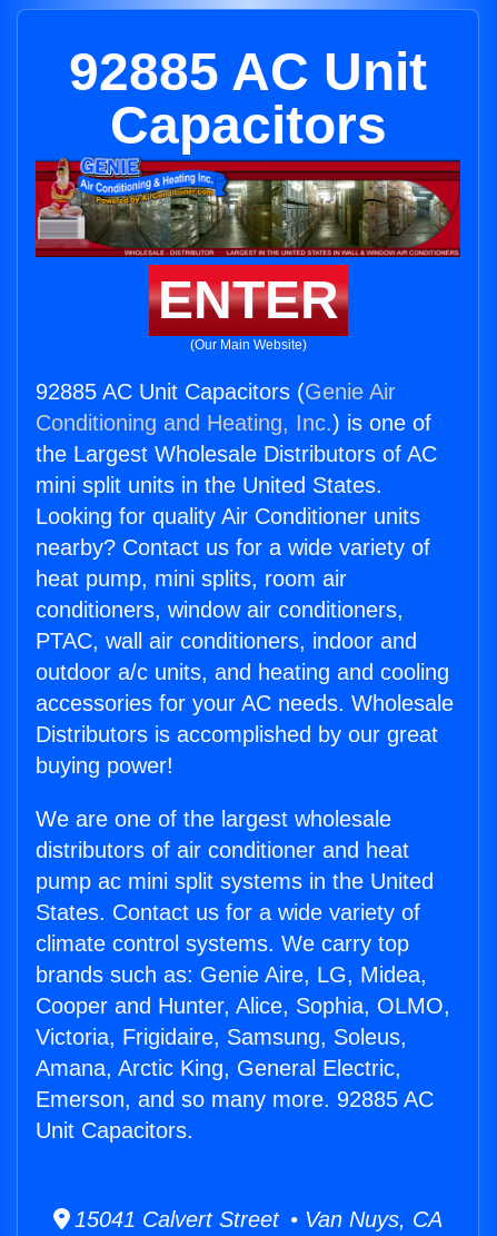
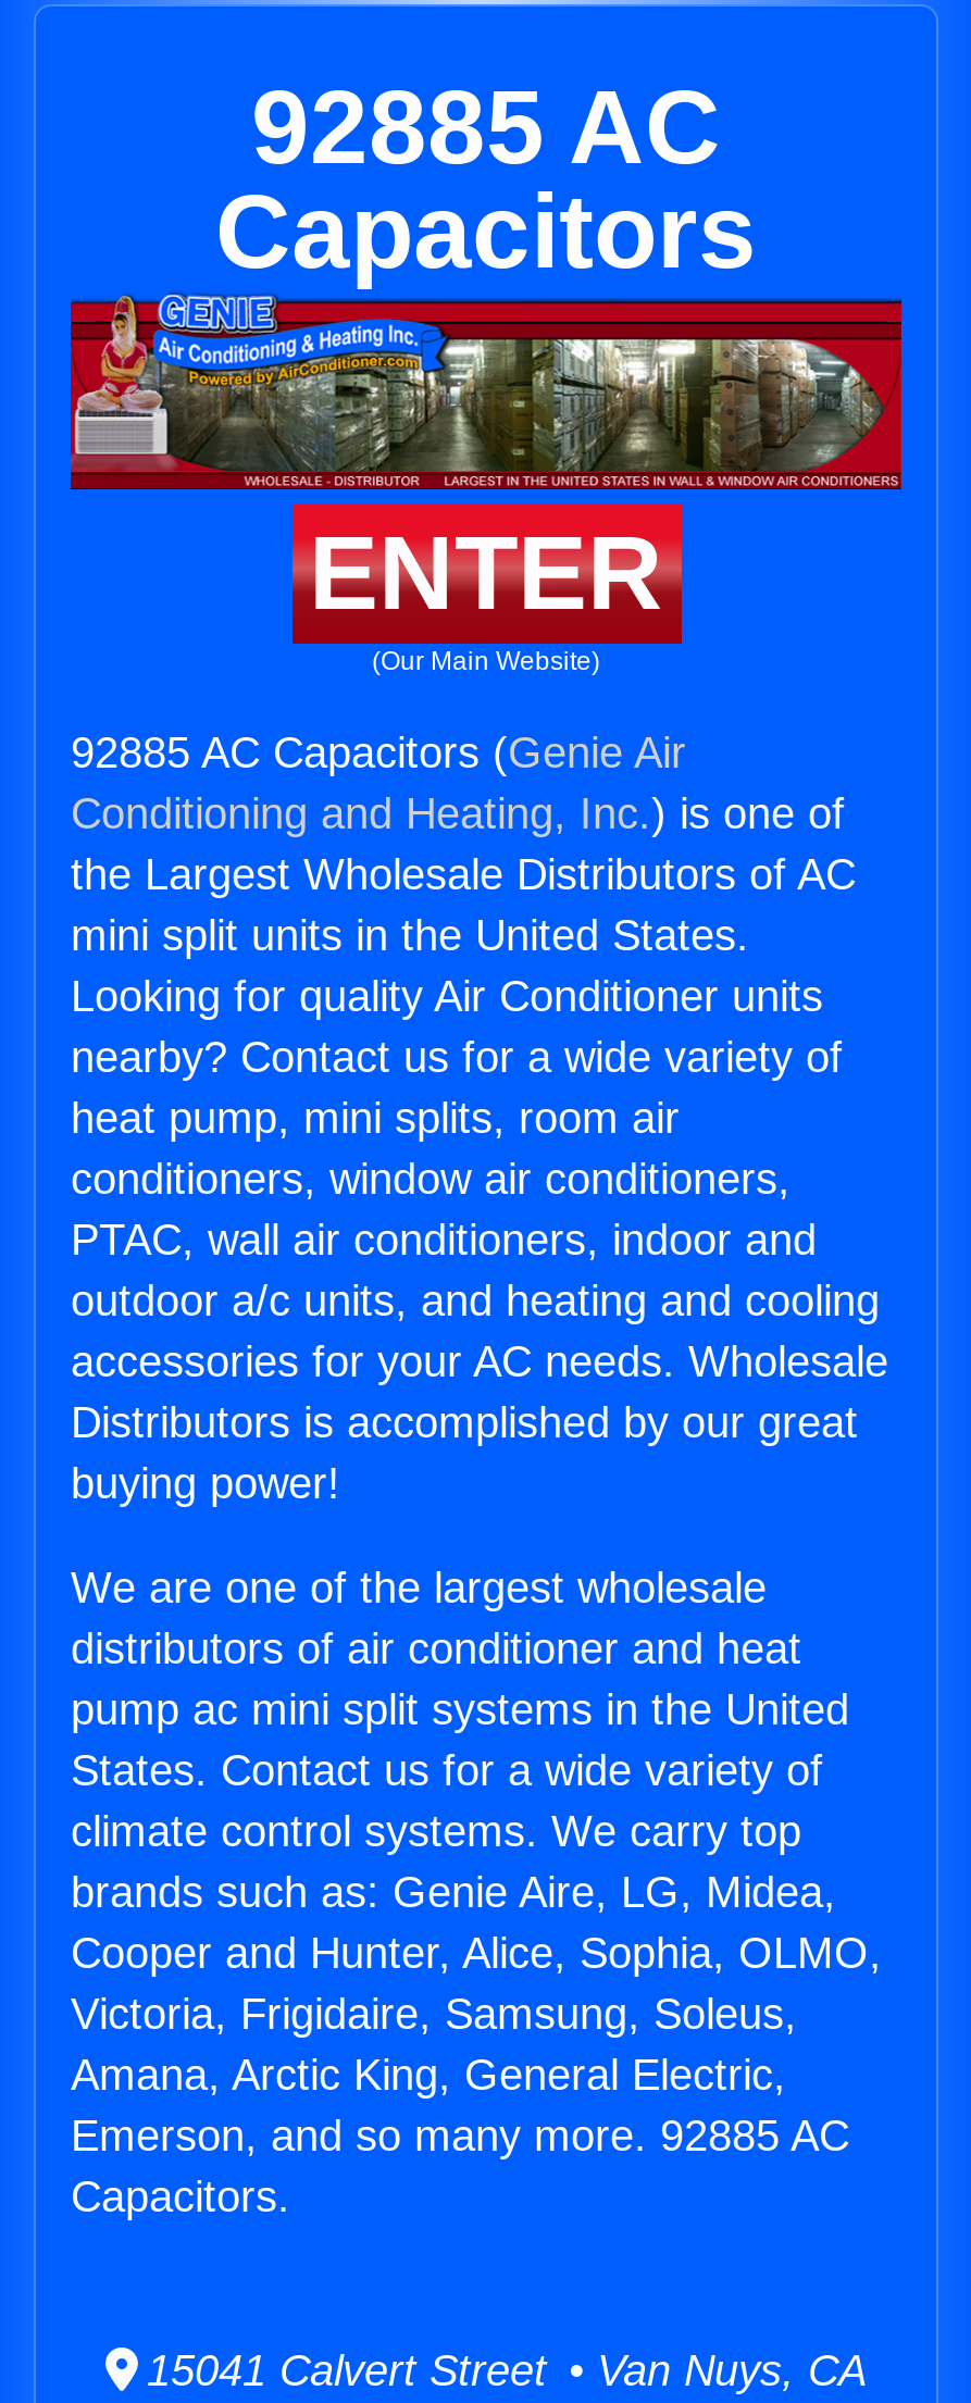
[69,42,427,101] 92885 AC Unit -> [251,70,721,185] 92885 AC
[36,379,396,404] 92885 AC Unit Capacitors (Genie Air -> [71,729,686,777] 92885 AC Capacitors (Genie Air
[36,1118,193,1143] Unit Capacitors. -> [71,2173,290,2221] Capacitors.

